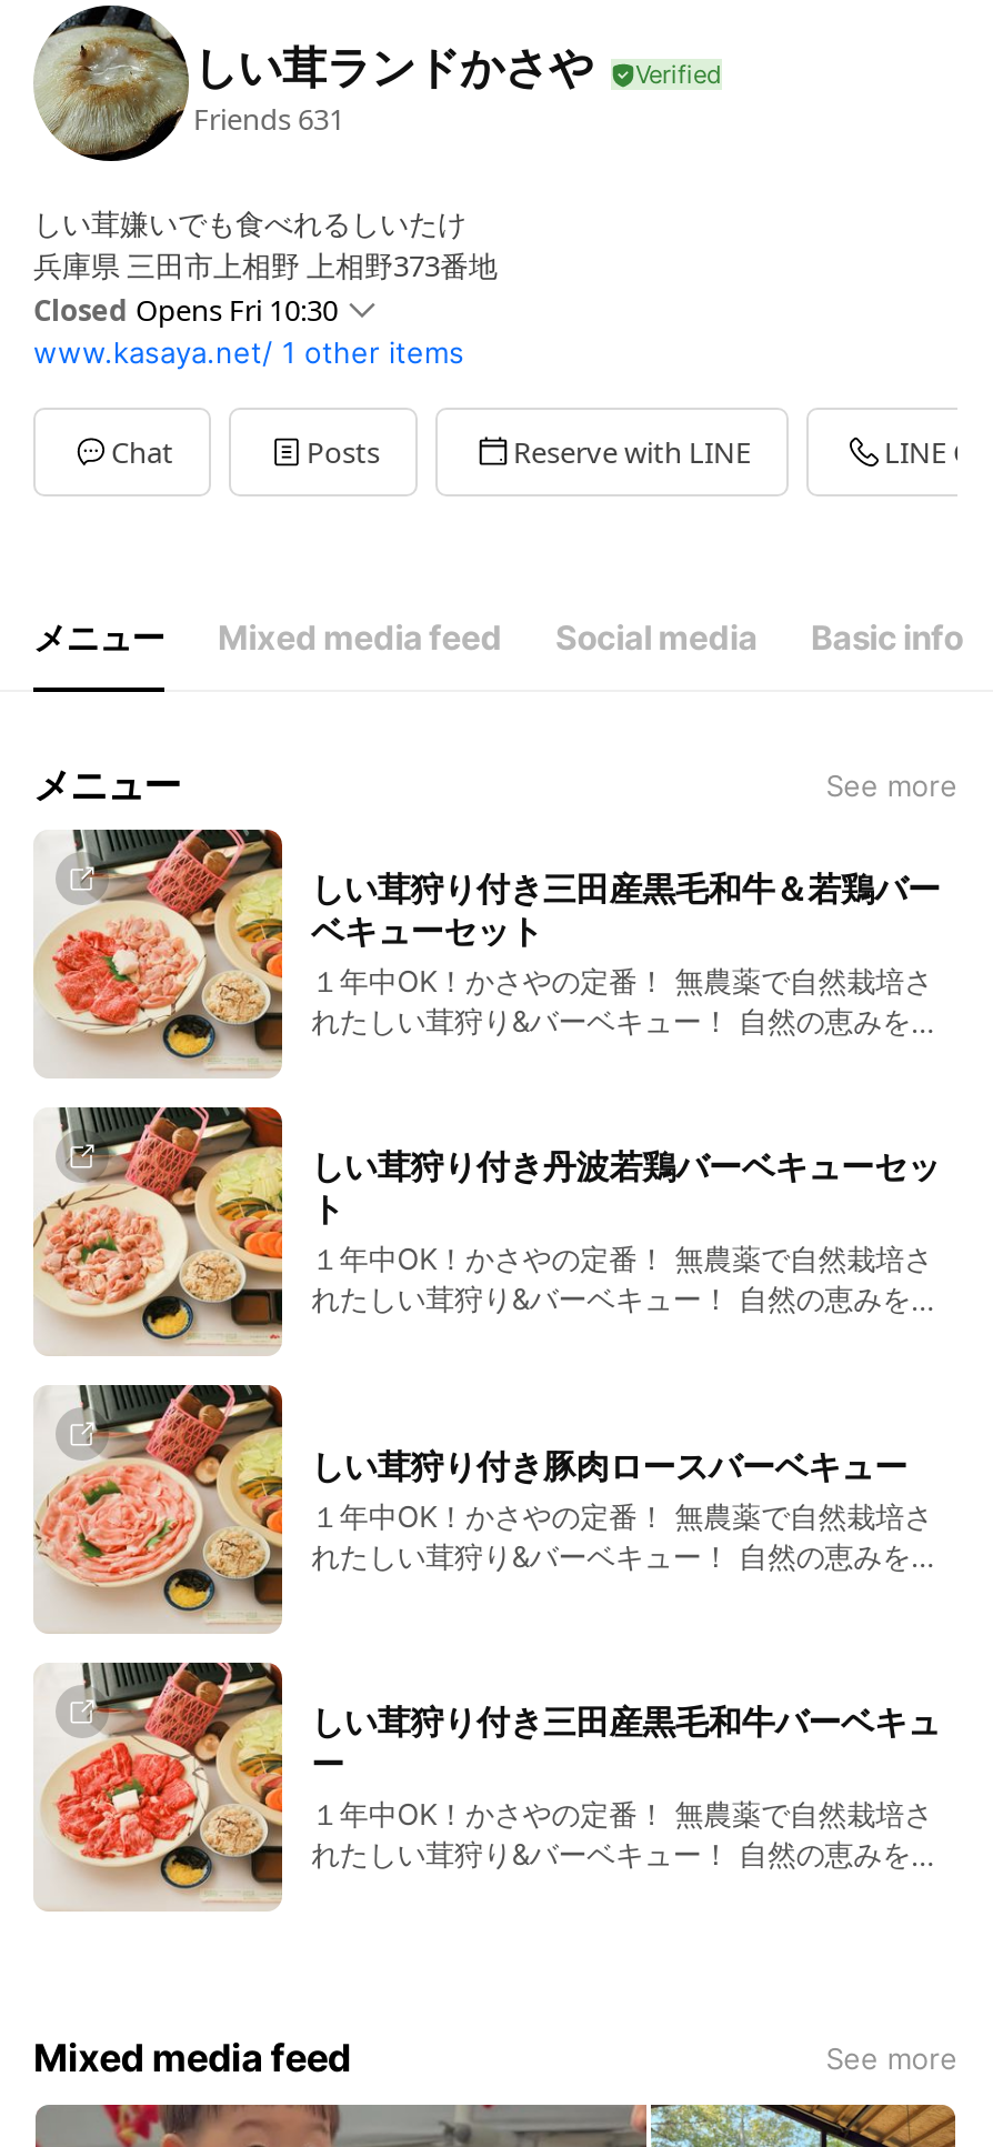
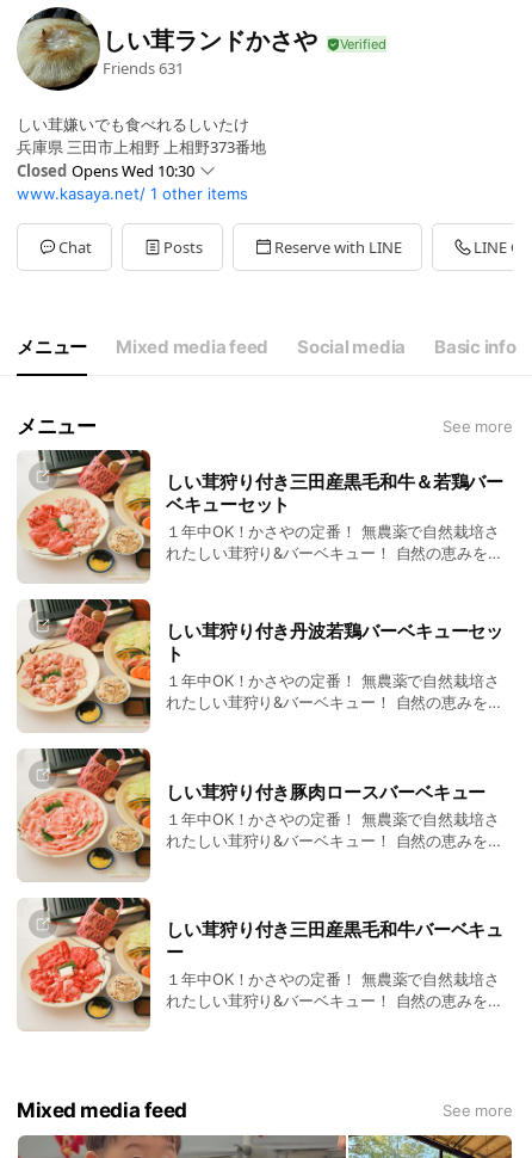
[33,291,338,331] Closed Opens Fri 10:30 -> [17,160,194,182] Closed Opens Wed 10:30

